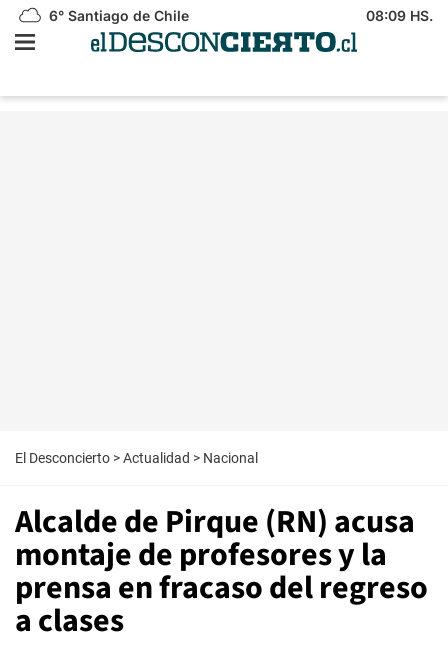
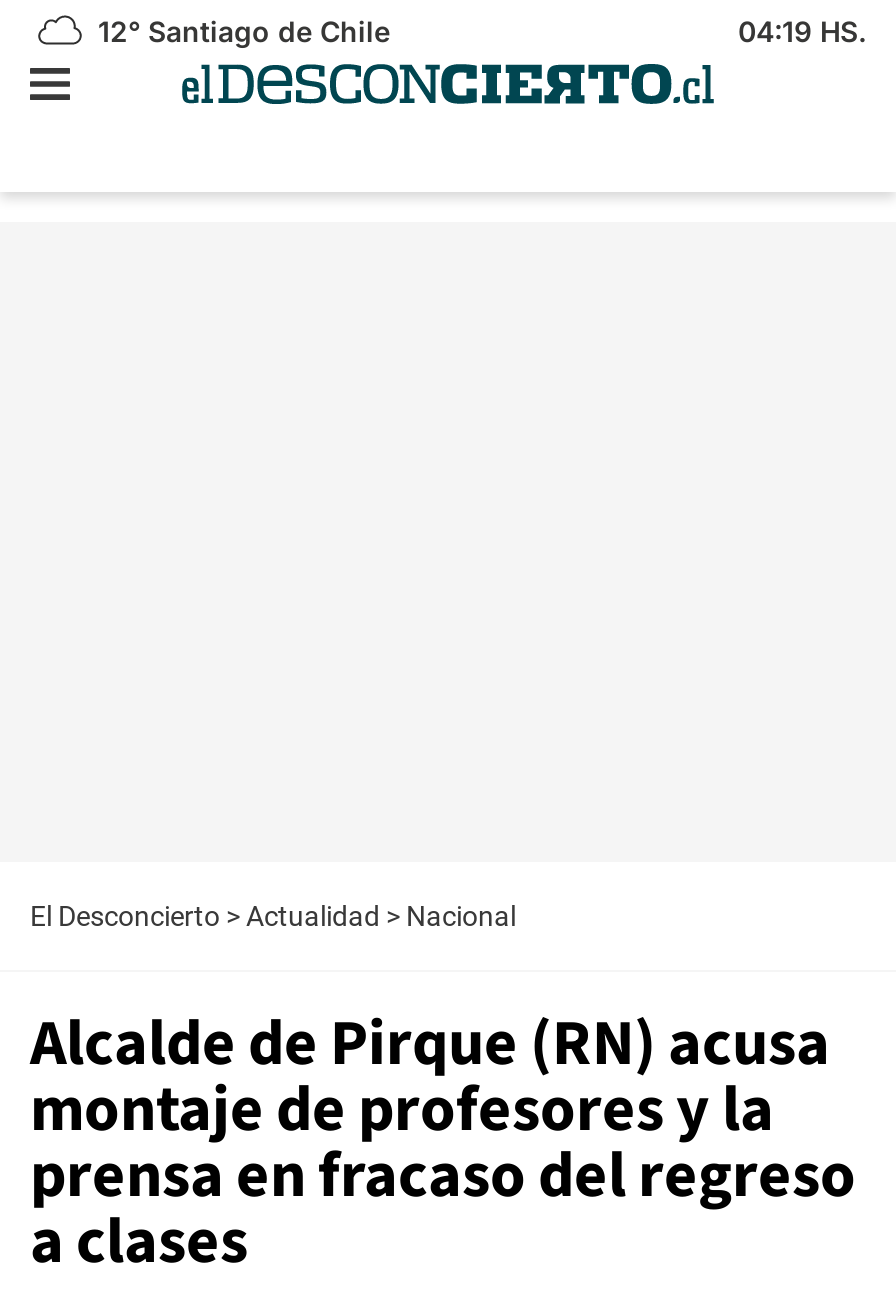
[45,7,189,24] 6° Santiago de Chile -> [90,14,390,48] 12° Santiago de Chile
[366,7,433,24] 08:09 HS. -> [738,14,866,48] 04:19 HS.

